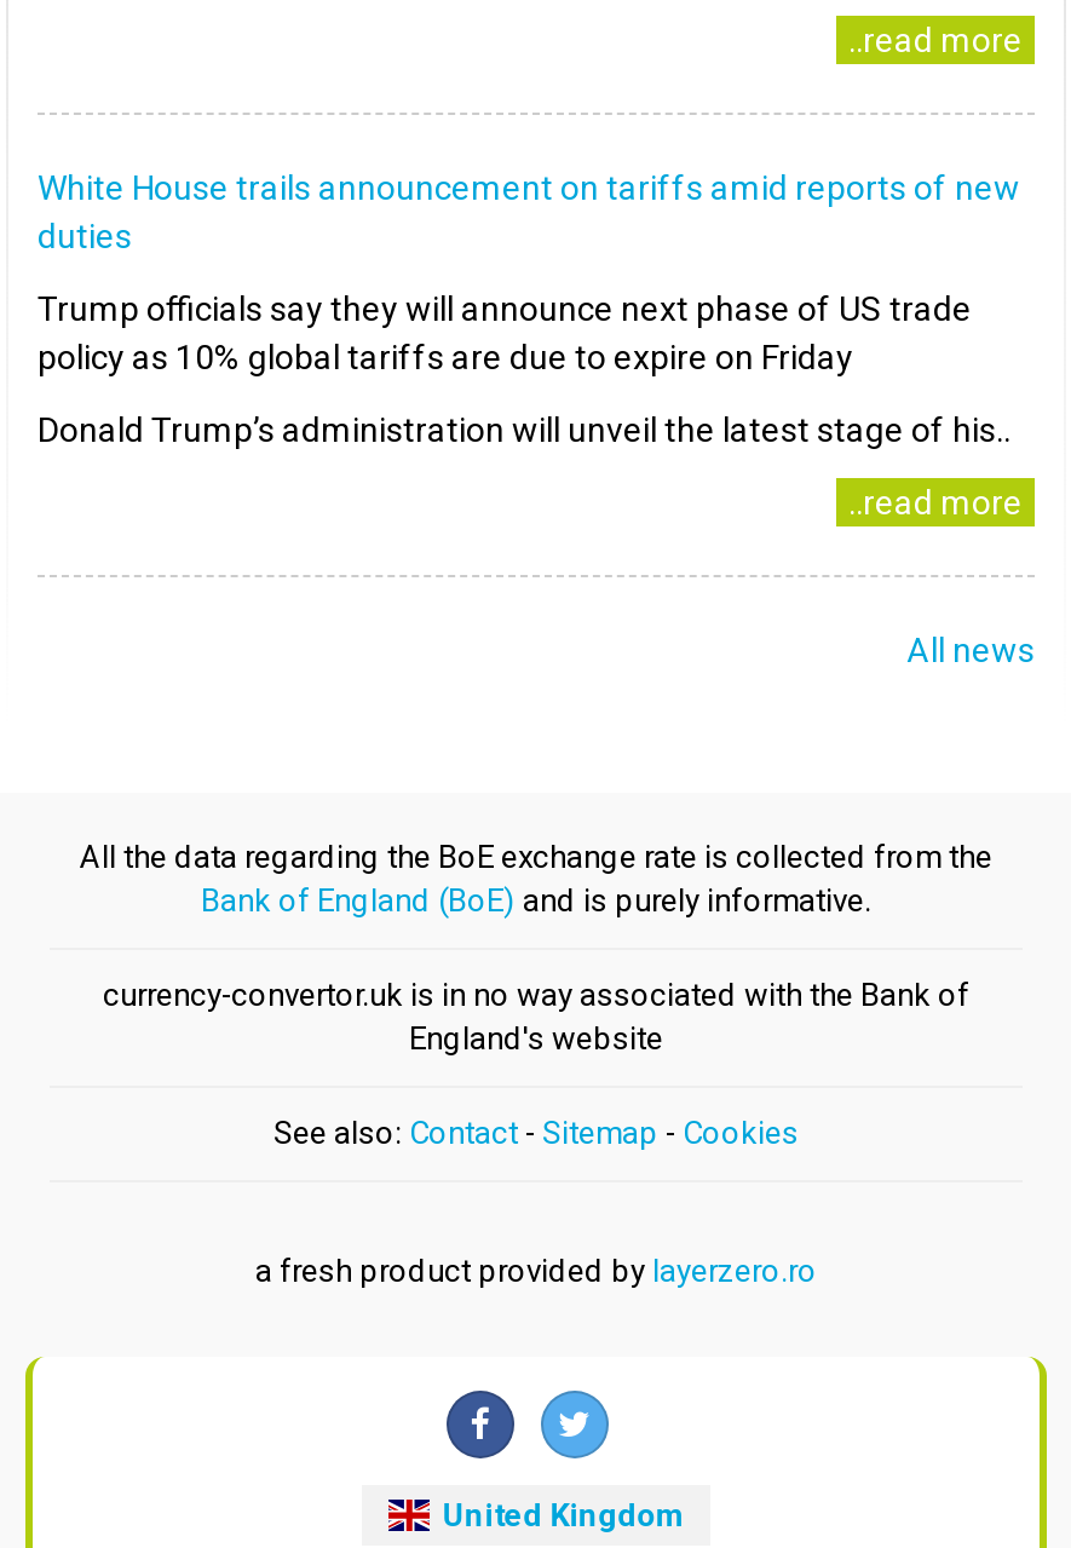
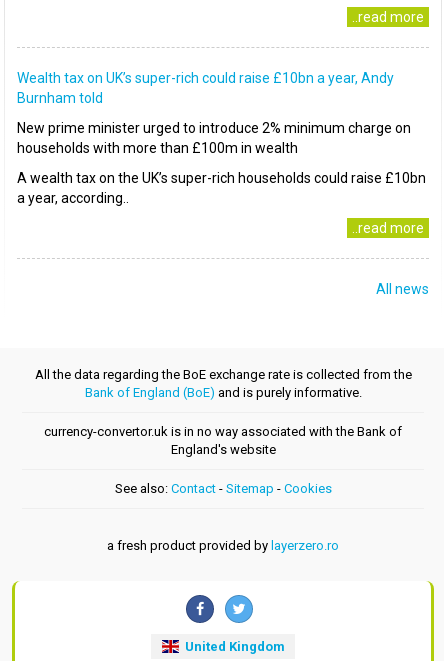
[38,168,1020,255] White House trails announcement on tariffs amid reports of new | duties -> [17,70,394,106] Wealth tax on UK’s super-rich could raise £10bn a year, Andy | Burnham told
[38,289,972,376] Trump officials say they will announce next phase of US trade | policy as 10% global tariffs are due to expire on Friday -> [17,120,411,156] New prime minister urged to introduce 2% minimum charge on | households with more than £100m in wealth
[38,410,1010,449] Donald Trump’s administration will unveil the latest stage of his.. -> [17,170,426,206] A wealth tax on the UK’s super-rich households could raise £10bn | a year, according..

